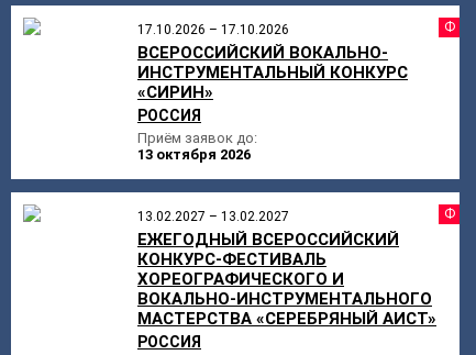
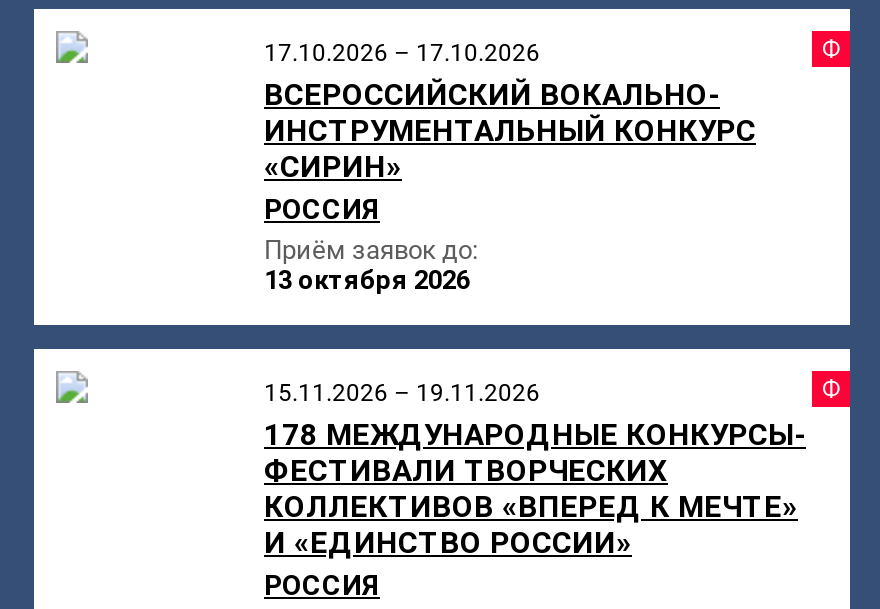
[137,209,289,224] 13.02.2027 – 13.02.2027 -> [264,379,540,407] 15.11.2026 – 19.11.2026
[137,229,436,328] ЕЖЕГОДНЫЙ ВСЕРОССИЙСКИЙ | КОНКУРС-ФЕСТИВАЛЬ | ХОРЕОГРАФИЧЕСКОГО И | ВОКАЛЬНО-ИНСТРУМЕНТАЛЬНОГО | МАСТЕРСТВА «СЕРЕБРЯНЫЙ АИСТ» -> [264,417,806,561] 178 МЕЖДУНАРОДНЫЕ КОНКУРСЫ- | ФЕСТИВАЛИ ТВОРЧЕСКИХ | КОЛЛЕКТИВОВ «ВПЕРЕД К МЕЧТЕ» | И «ЕДИНСТВО РОССИИ»

